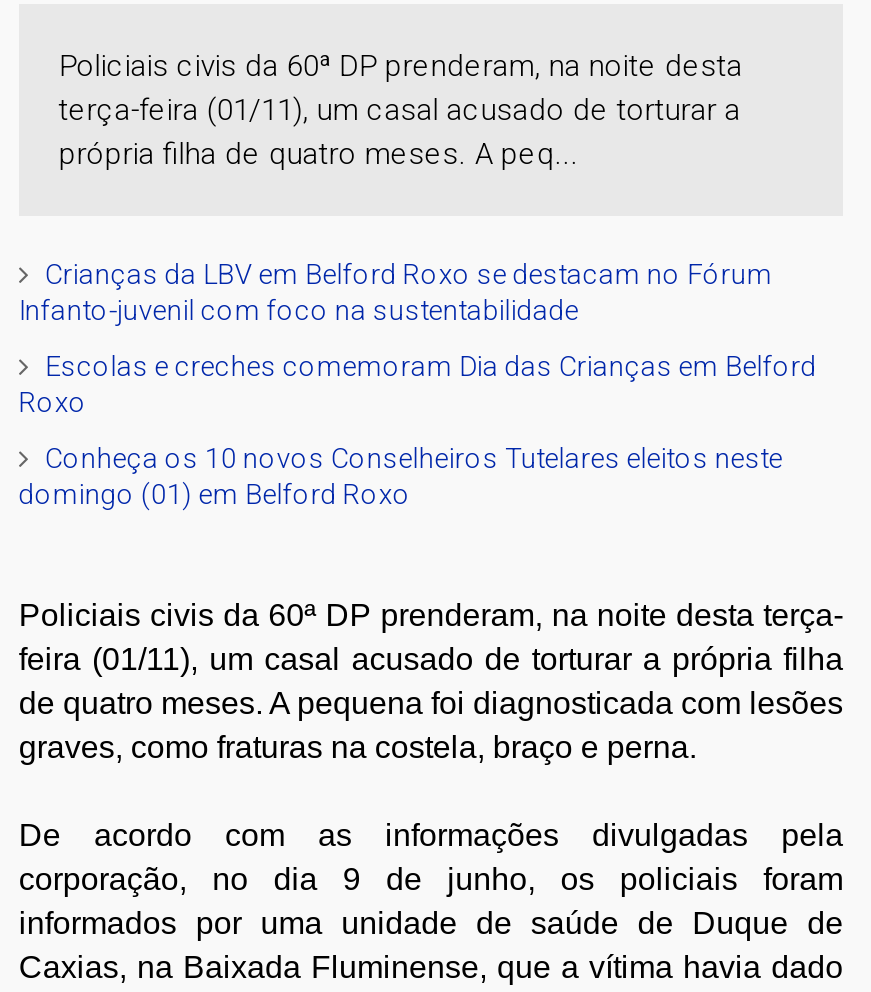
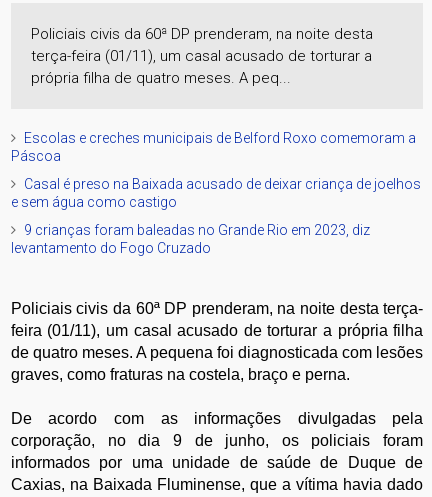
[19,257,773,325] Crianças da LBV em Belford Roxo se destacam no Fórum | Infanto-juvenil com foco na sustentabilidade -> [11,130,416,164] Escolas e creches municipais de Belford Roxo comemoram a | Páscoa
[19,349,817,417] Escolas e creches comemoram Dia das Crianças em Belford | Roxo -> [11,176,421,210] Casal é preso na Baixada acusado de deixar criança de joelhos | e sem água como castigo
[19,441,783,509] Conheça os 10 novos Conselheiros Tutelares eleitos neste | domingo (01) em Belford Roxo -> [11,222,370,256] 9 crianças foram baleadas no Grande Rio em 2023, diz | levantamento do Fogo Cruzado

